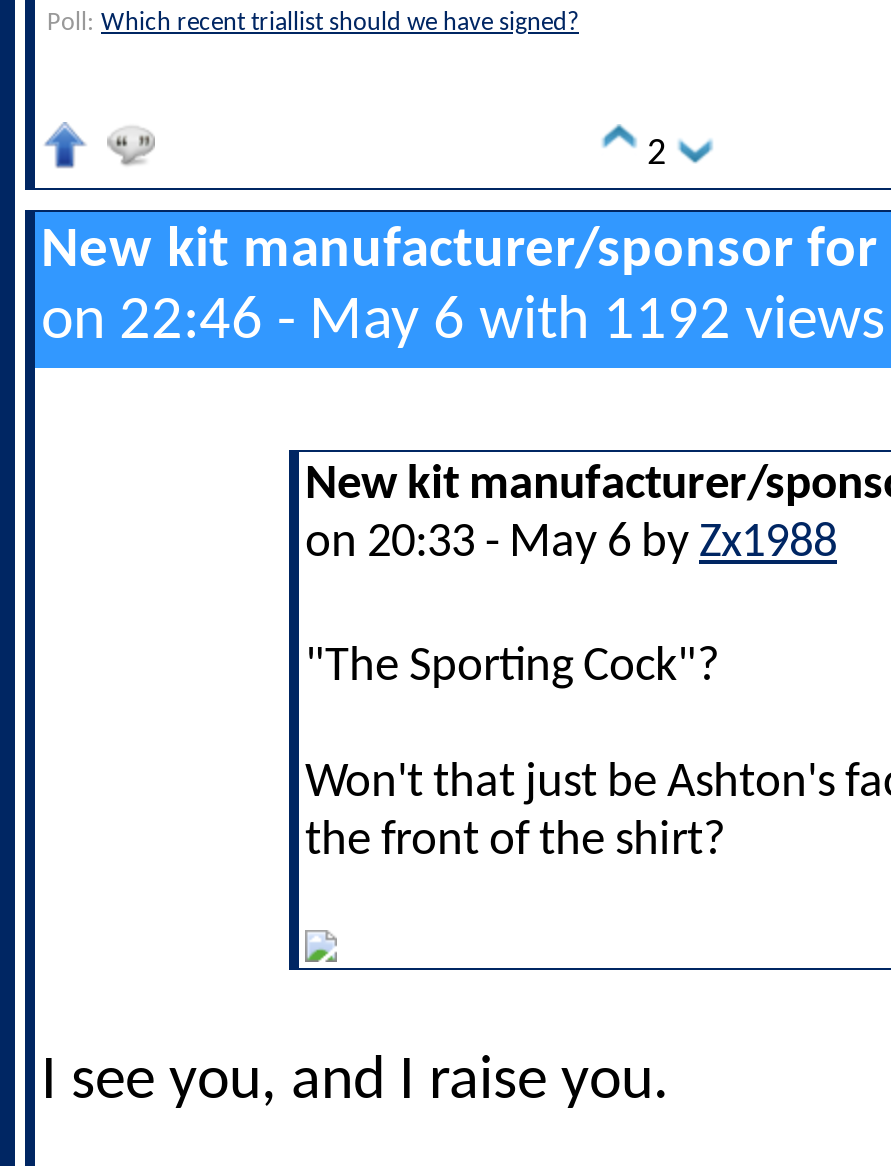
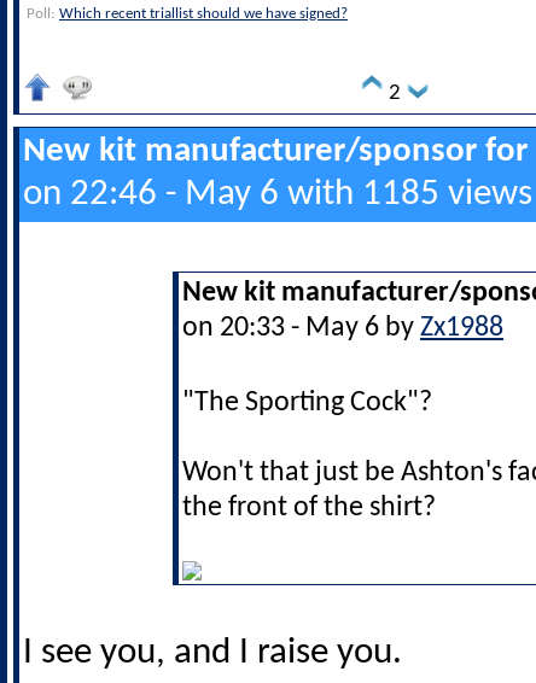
[41,292,885,354] on 22:46 - May 6 with 1192 views -> [23,176,532,214] on 22:46 - May 6 with 1185 views

